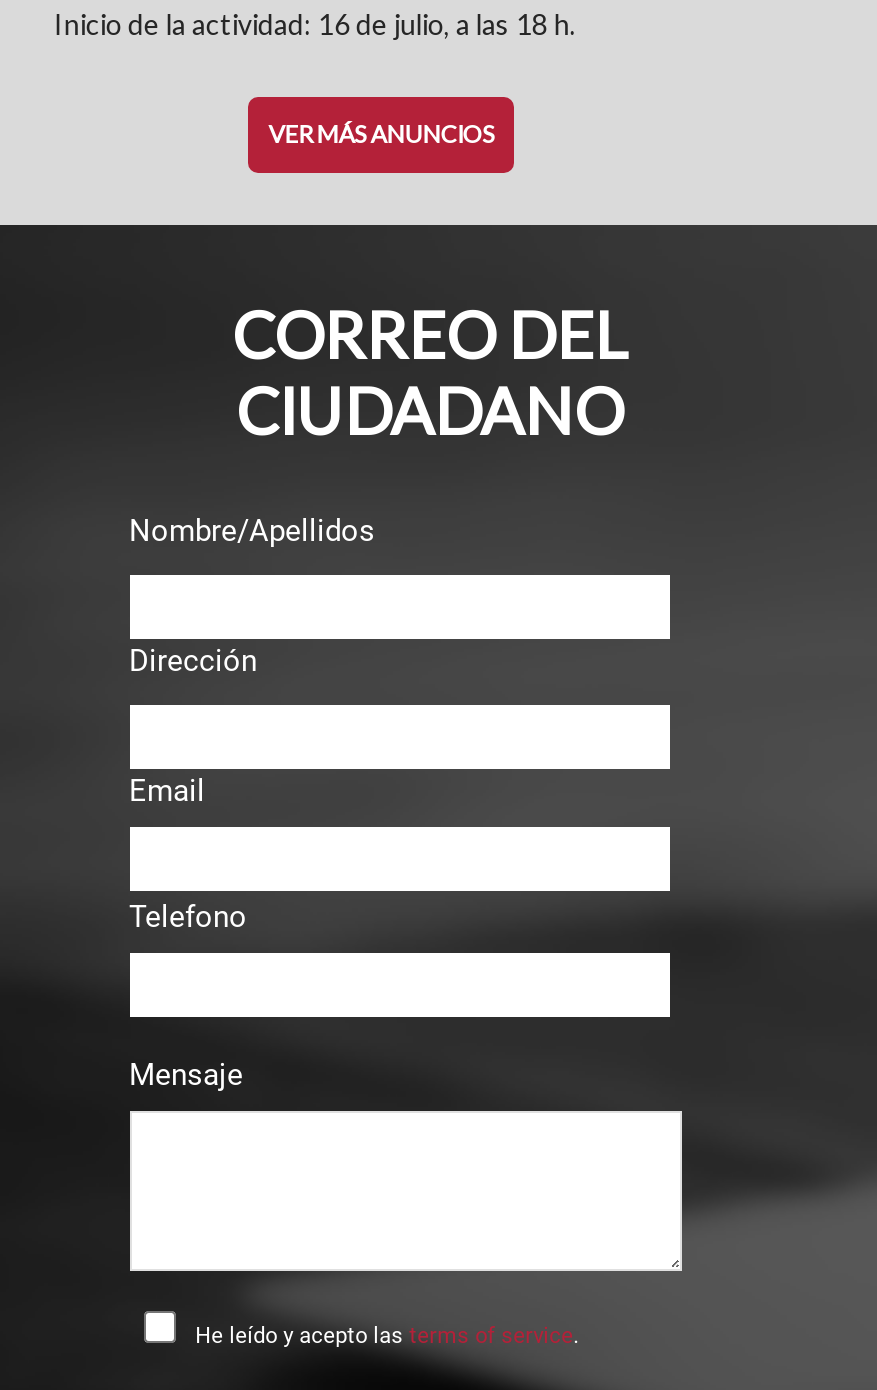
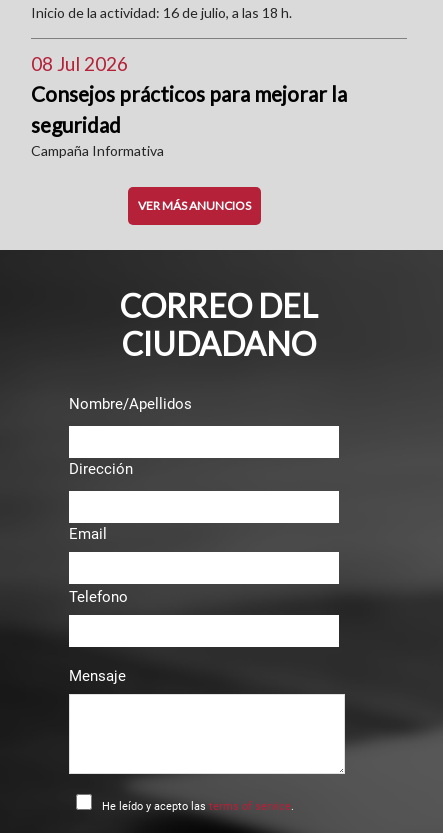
none -> [31,52,347,159] 08 Jul 2026 | Consejos prácticos para mejorar la | seguridad | Campaña Informativa

